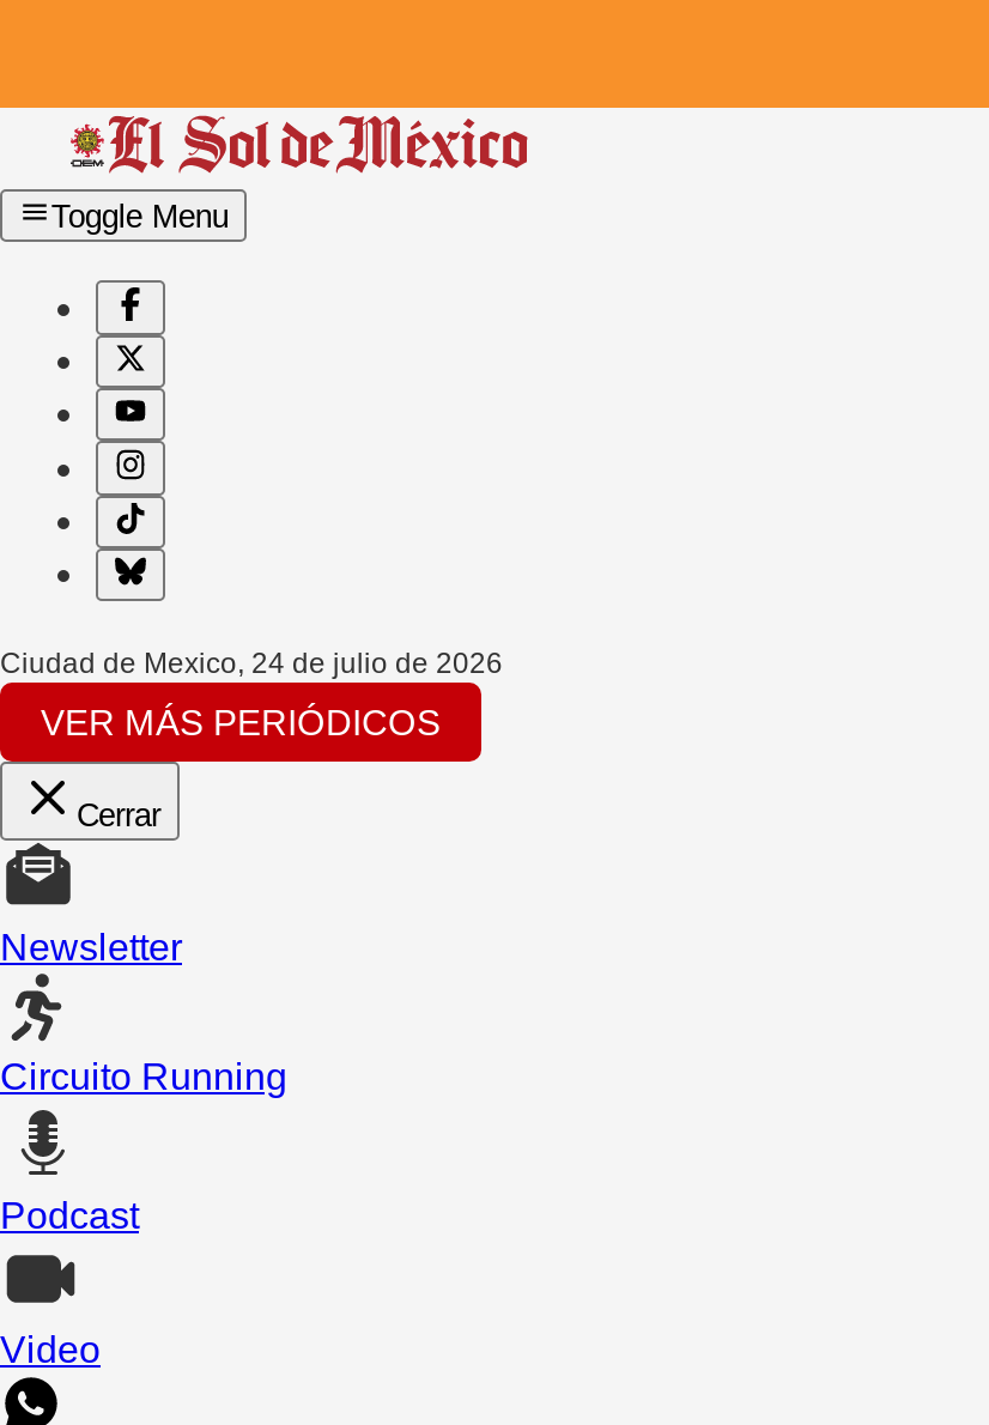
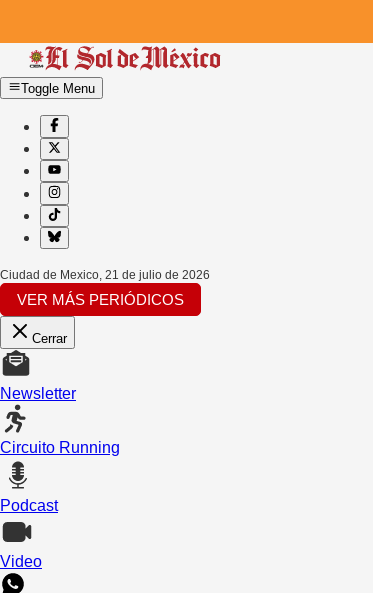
[0,647,503,681] Ciudad de Mexico, 24 de julio de 2026 -> [0,268,210,282] Ciudad de Mexico, 21 de julio de 2026

